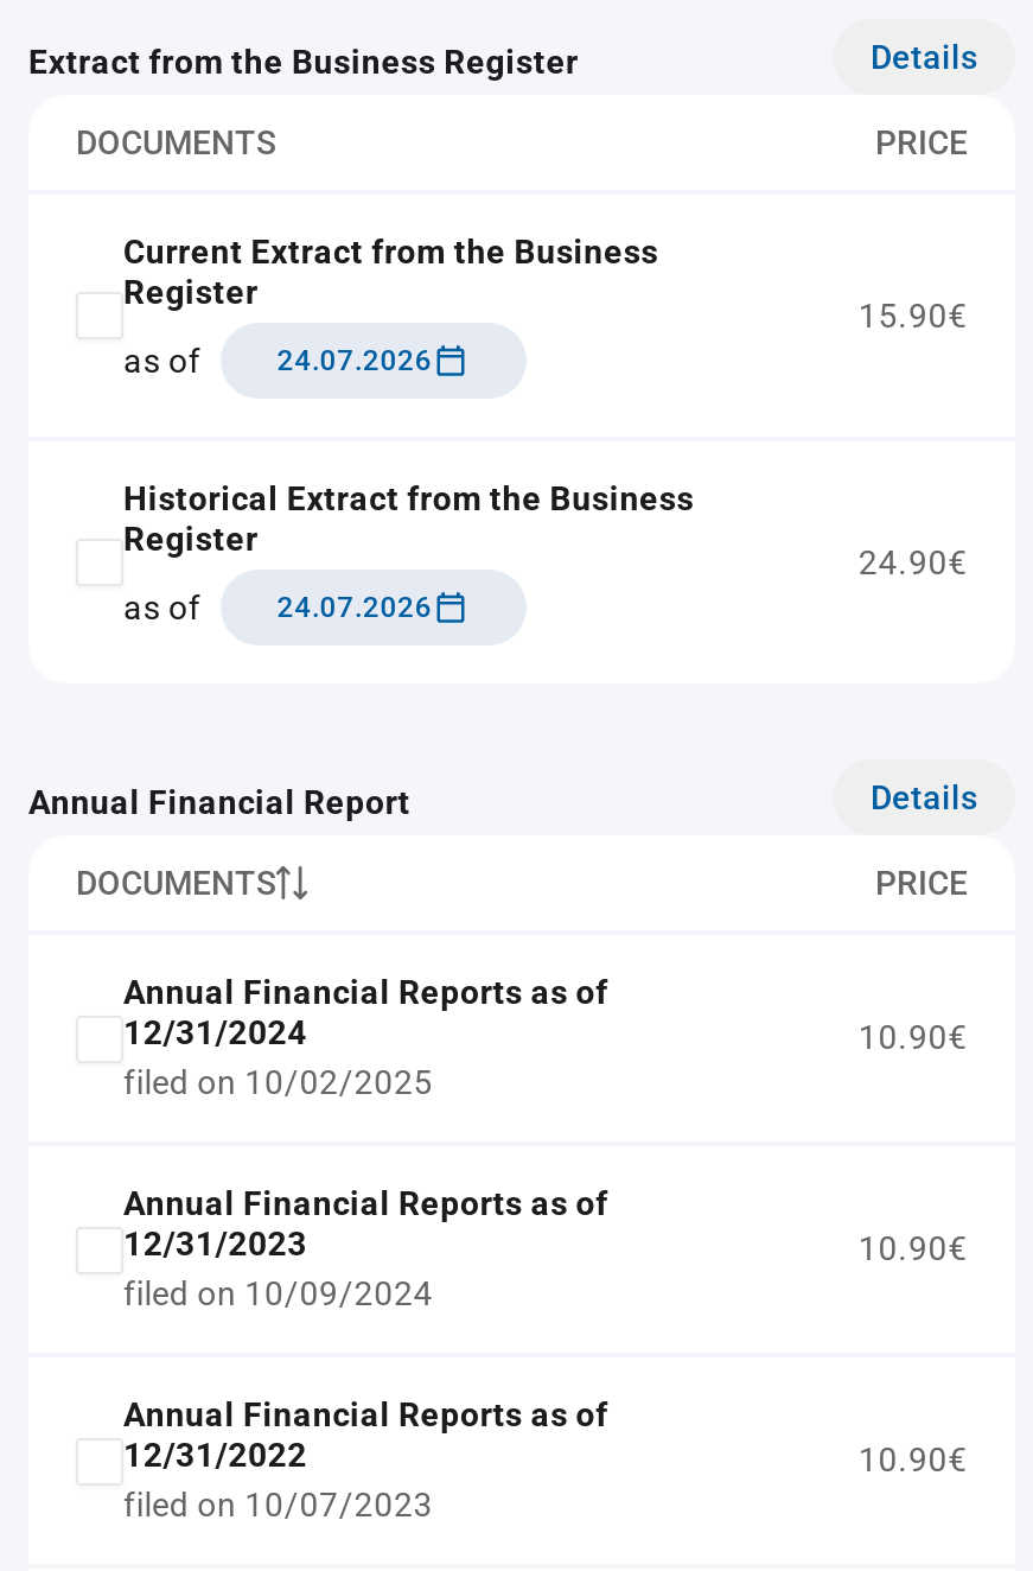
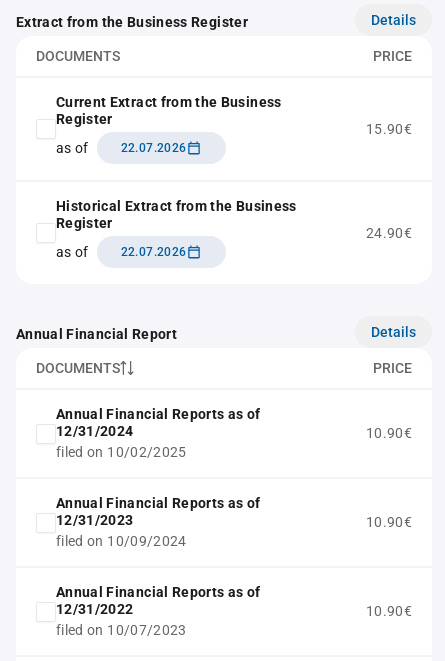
[277,344,432,377] 24.07.2026 -> [121,141,186,155] 22.07.2026
[277,591,432,624] 24.07.2026 -> [121,245,186,259] 22.07.2026

